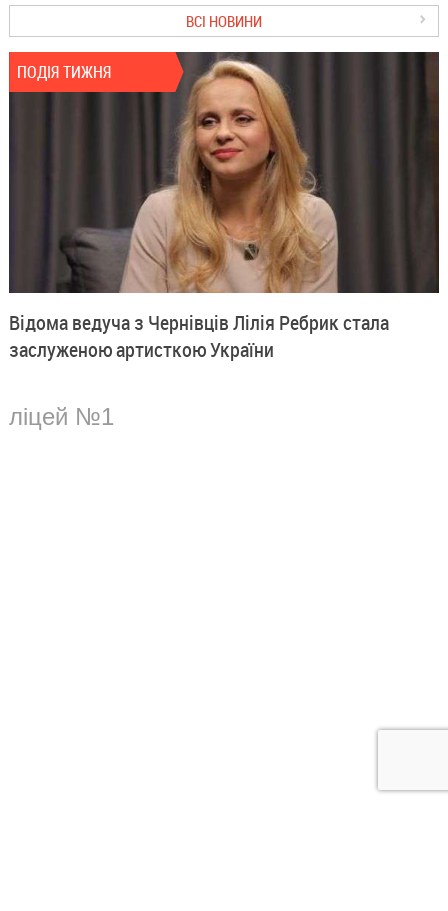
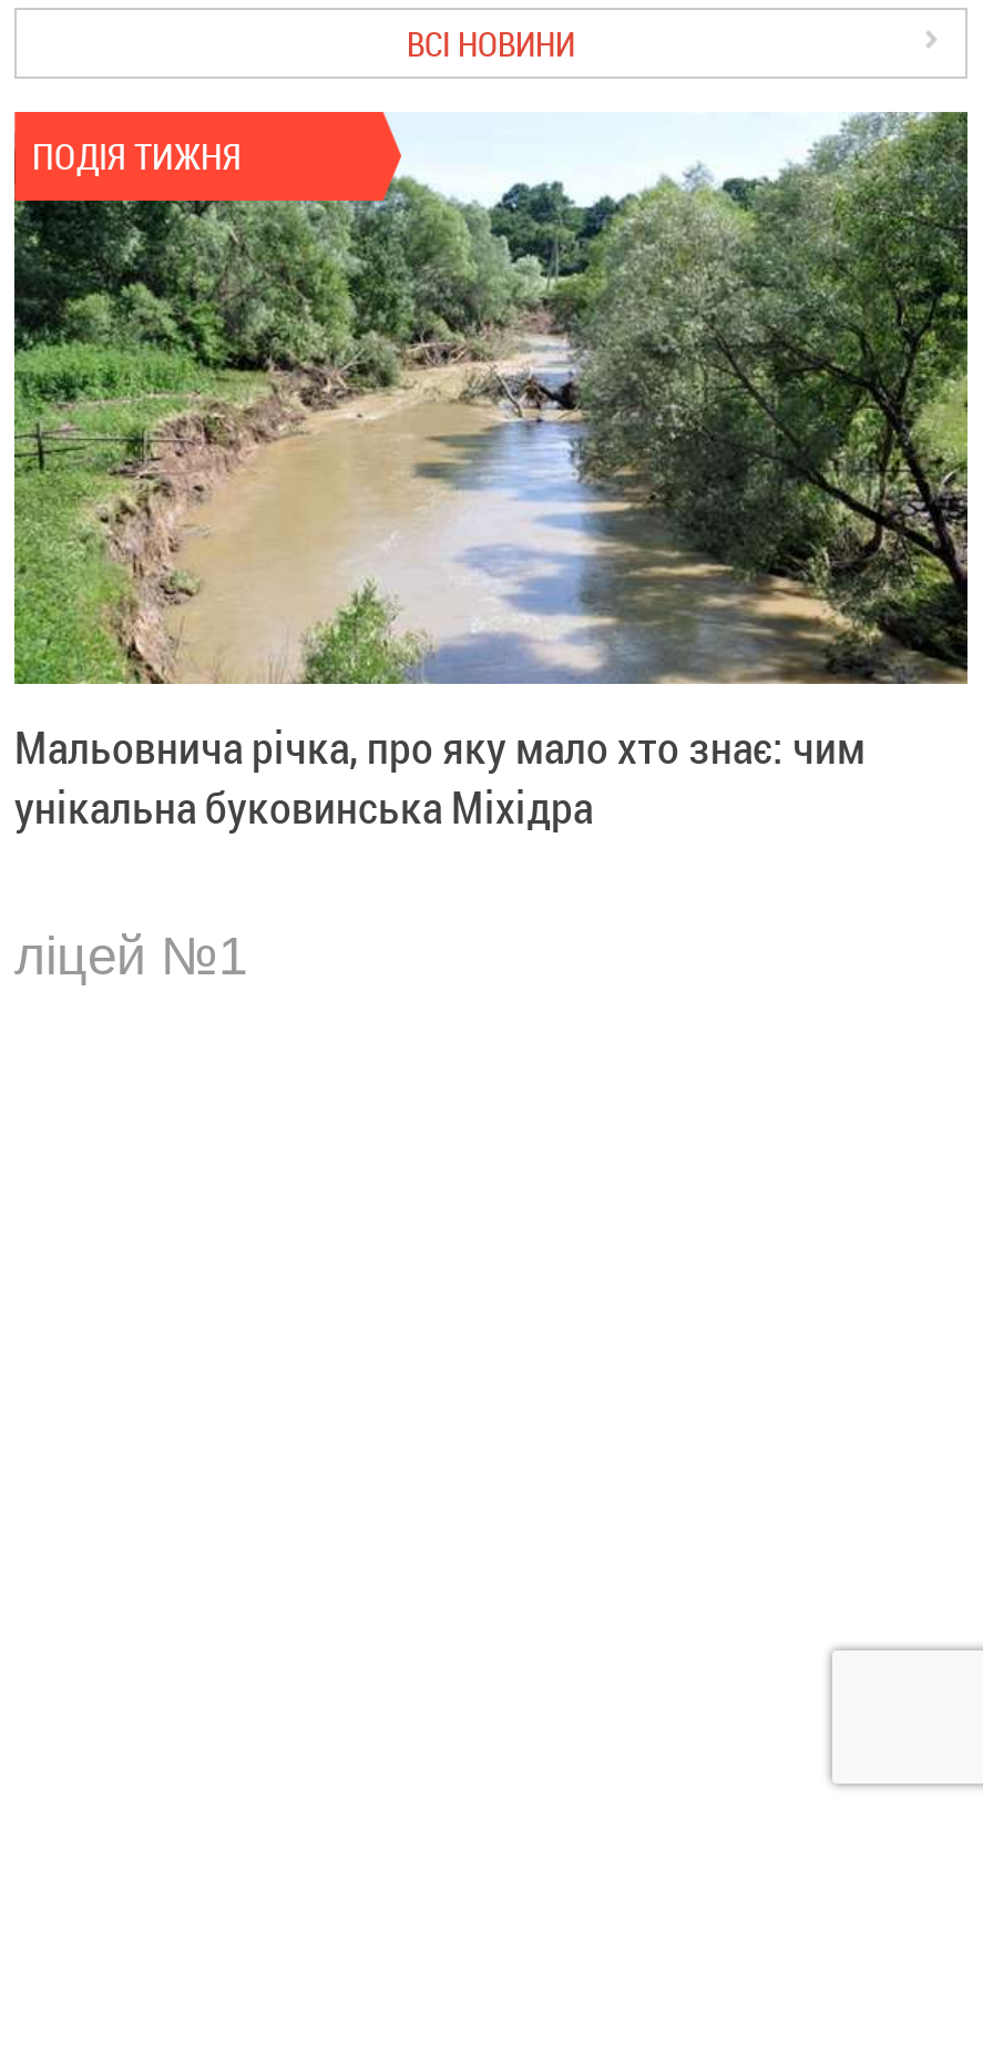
[8,51,440,363] [image] | Відома ведуча з Чернівців Лілія Ребрик стала | заслуженою артисткою України -> [12,112,970,836] [image] | Мальовнича річка, про яку мало хто знає: чим | унікальна буковинська Міхідра

